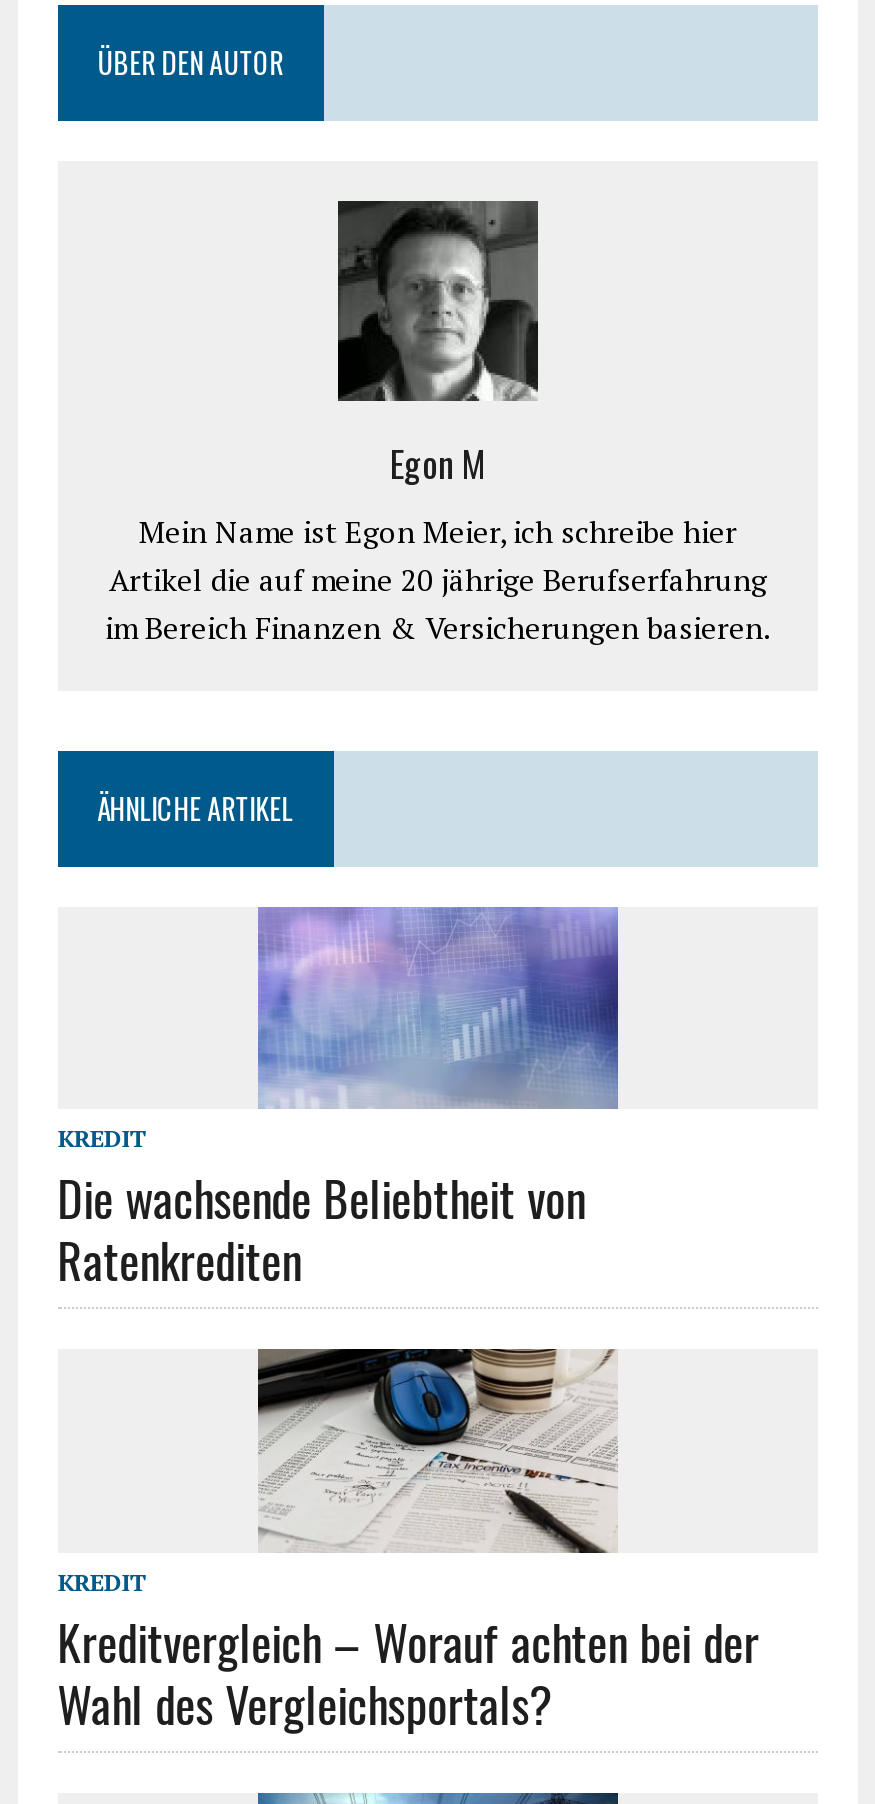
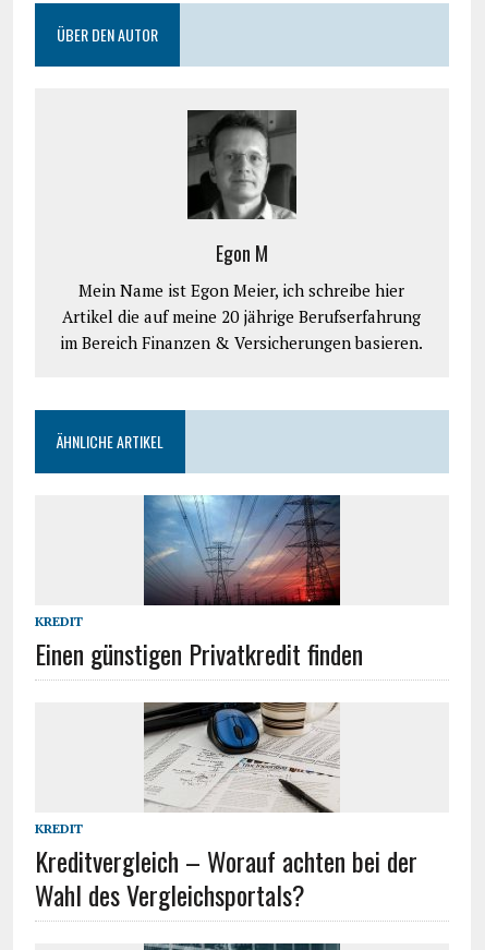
[57,907,620,1296] [image] | Die wachsende Beliebtheit von | Ratenkrediten -> [34,494,362,673] [image] | Einen günstigen Privatkredit finden

